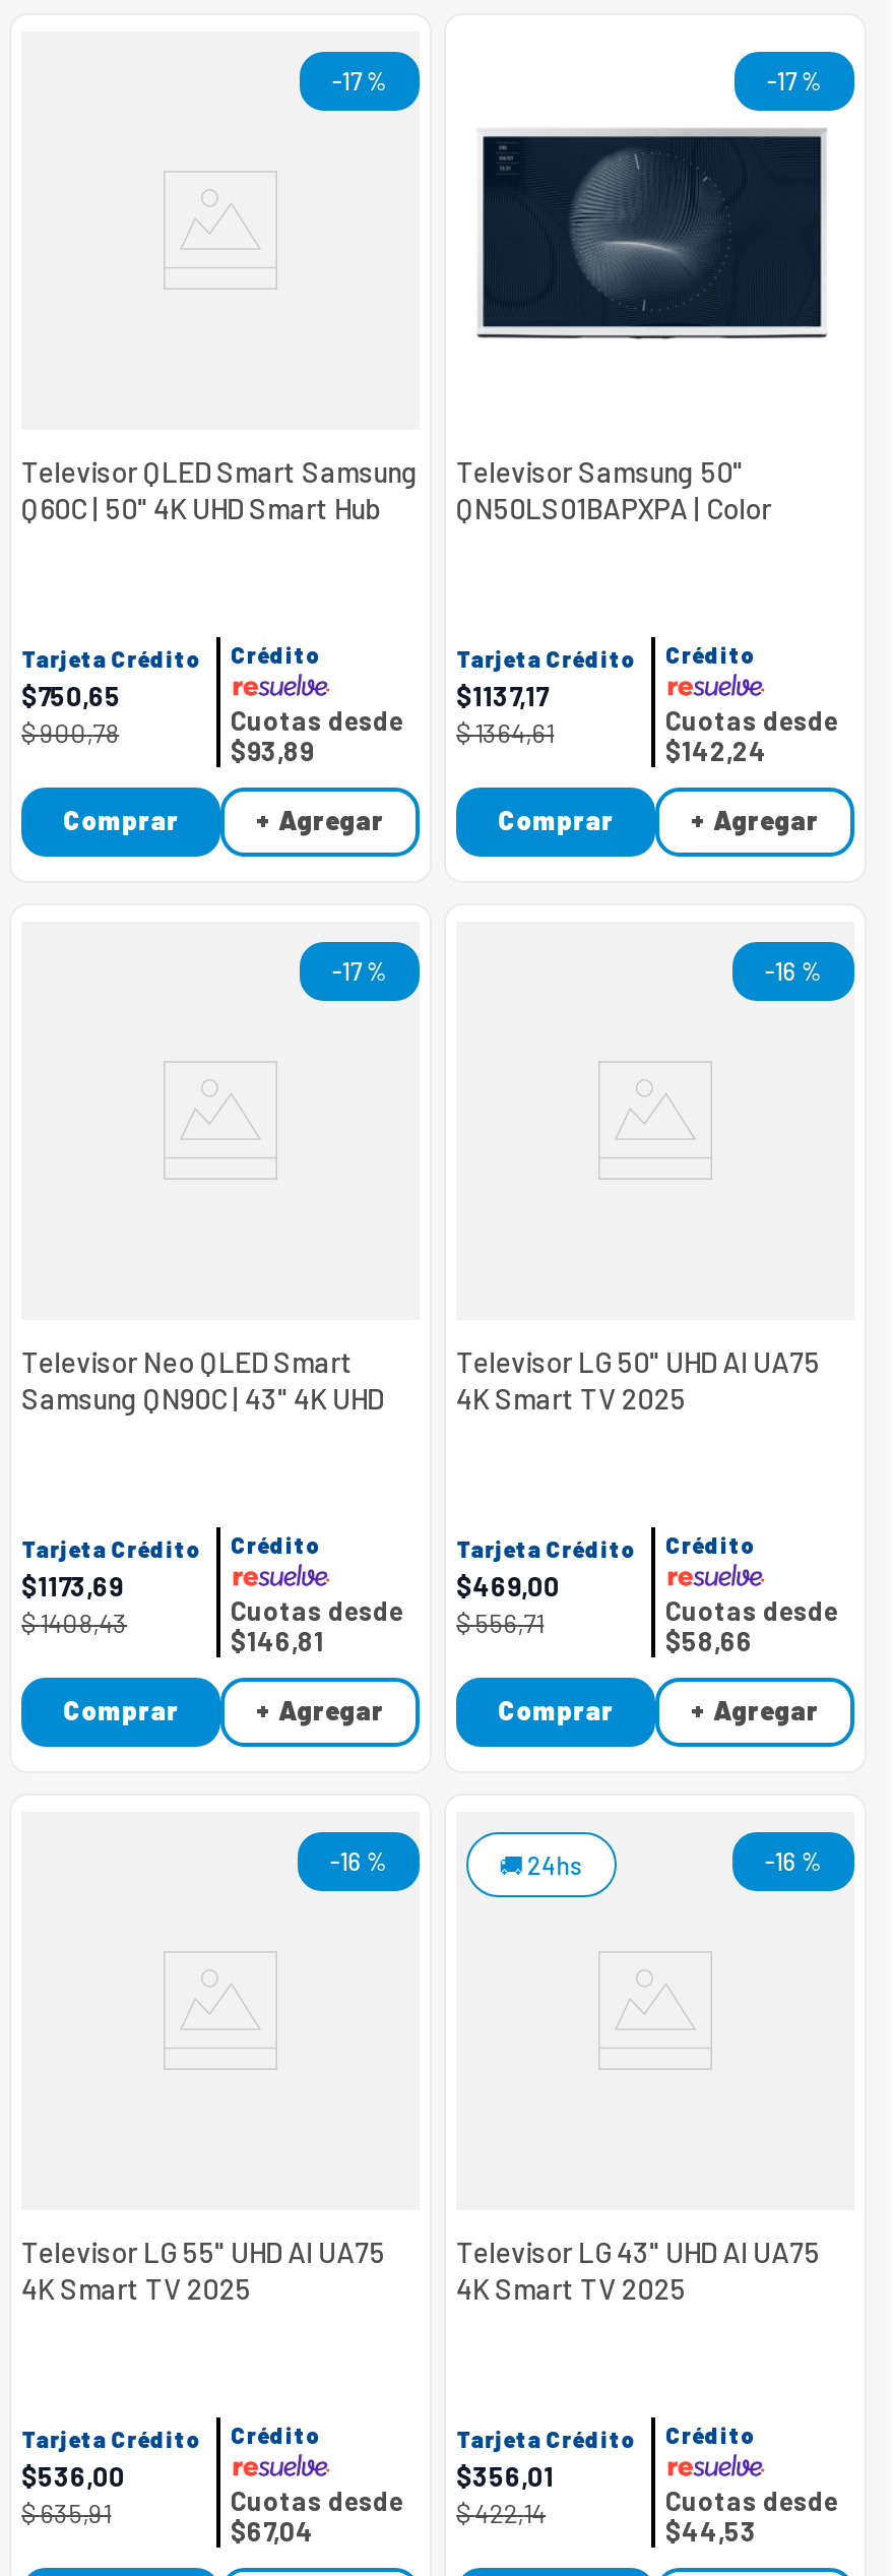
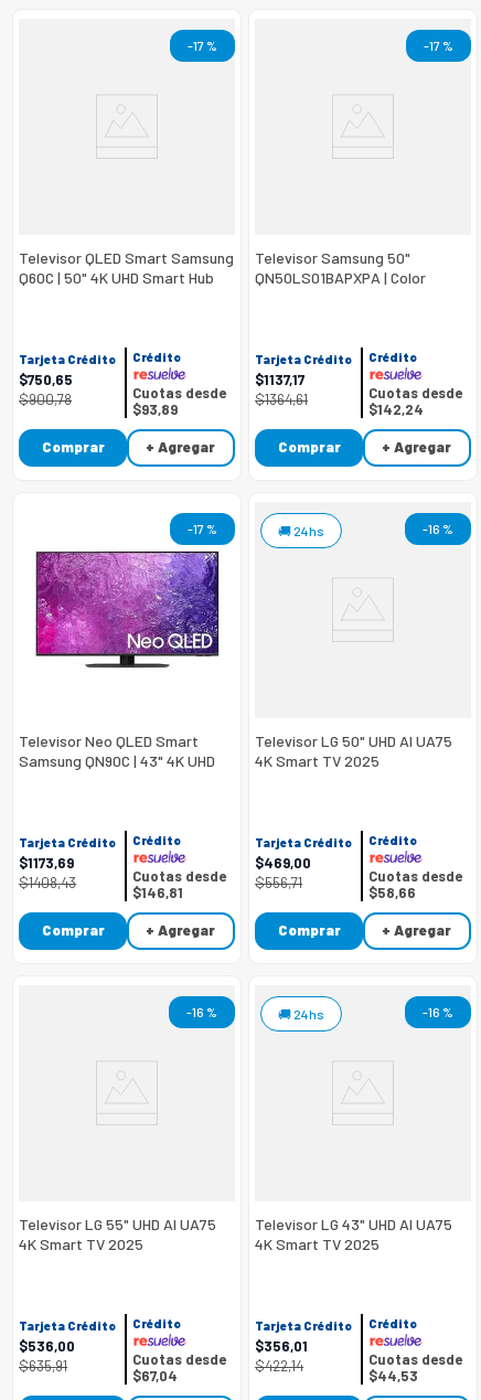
[476,129,826,340] [image] -> none
none -> [35,551,220,669] [image]
none -> [294,523,324,539] 24hs

